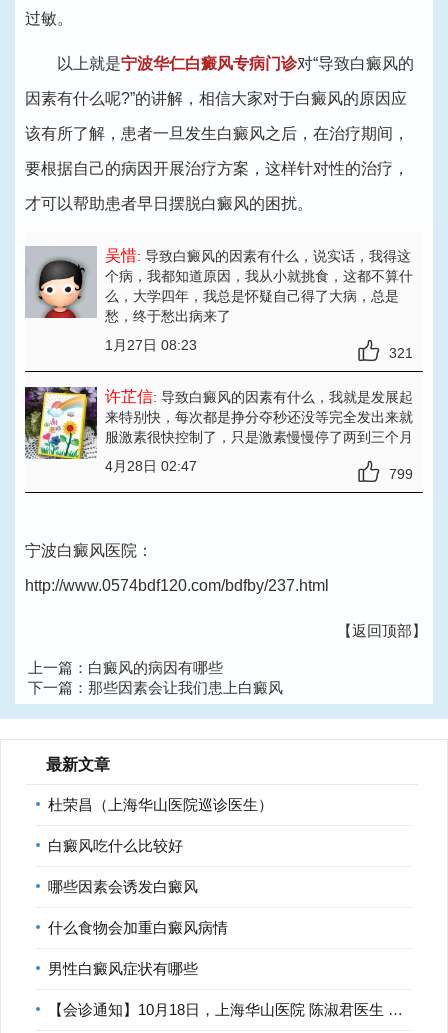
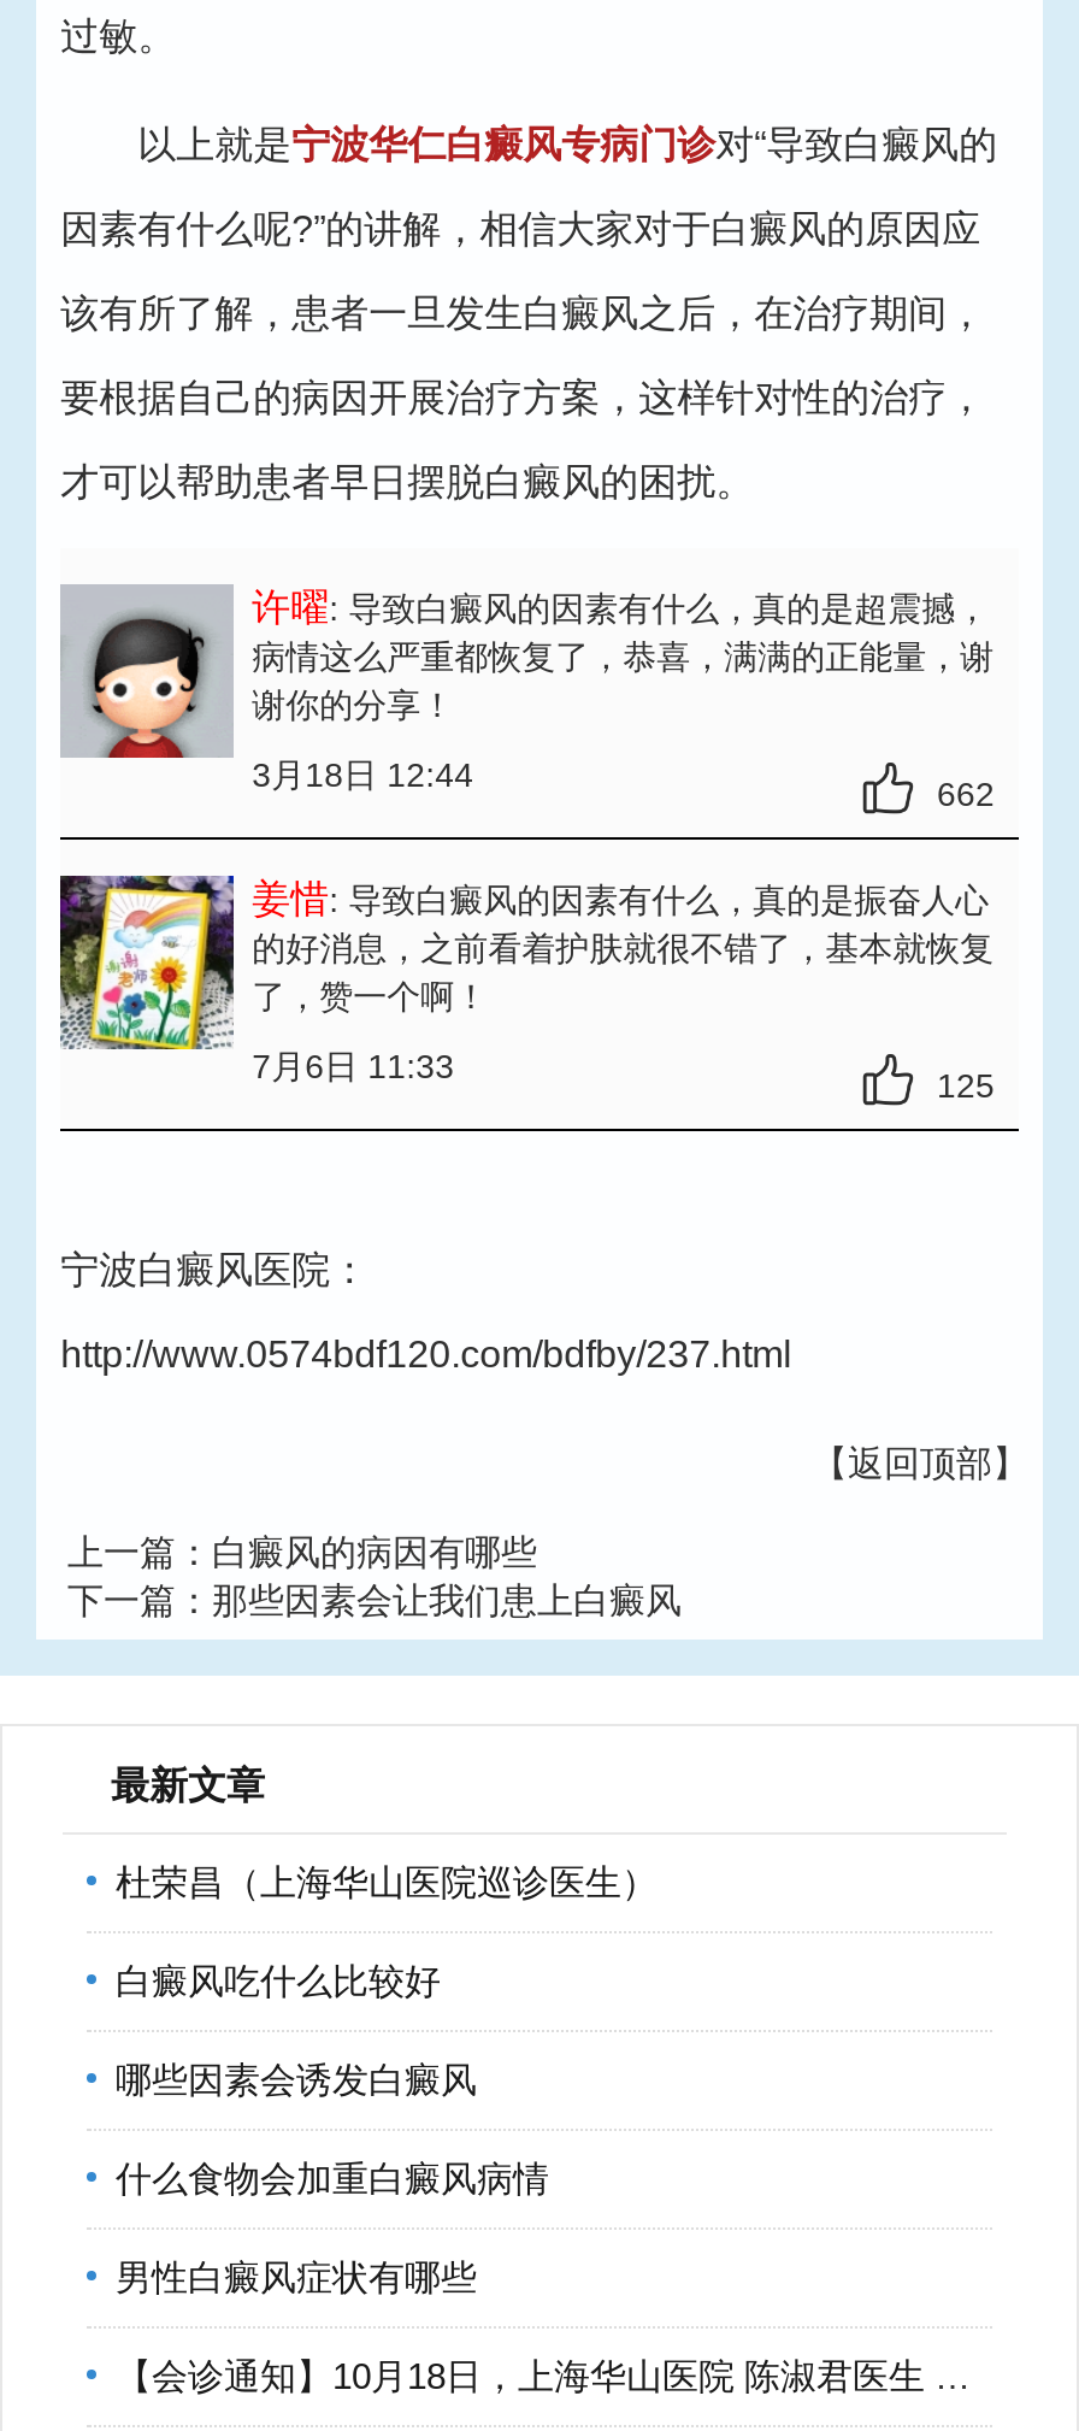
[105,247,413,324] 吴惜: 导致白癜风的因素有什么，说实话，我得这 | 个病，我都知道原因，我从小就挑食，这都不算什 | 么，大学四年，我总是怀疑自己得了大病，总是 | 愁，终于愁出病来了 -> [252,587,994,724] 许曜: 导致白癜风的因素有什么，真的是超震撼， | 病情这么严重都恢复了，恭喜，满满的正能量，谢 | 谢你的分享！
[105,337,413,361] 1月27日 08:23 | 321 -> [252,756,994,813] 3月18日 12:44 | 662
[105,388,413,445] 许芷信: 导致白癜风的因素有什么，我就是发展起 | 来特别快，每次都是挣分夺秒还没等完全发出来就 | 服激素很快控制了，只是激素慢慢停了两到三个月 -> [252,878,994,1016] 姜惜: 导致白癜风的因素有什么，真的是振奋人心 | 的好消息，之前看着护肤就很不错了，基本就恢复 | 了，赞一个啊！
[105,458,413,482] 4月28日 02:47 | 799 -> [252,1047,994,1105] 7月6日 11:33 | 125

